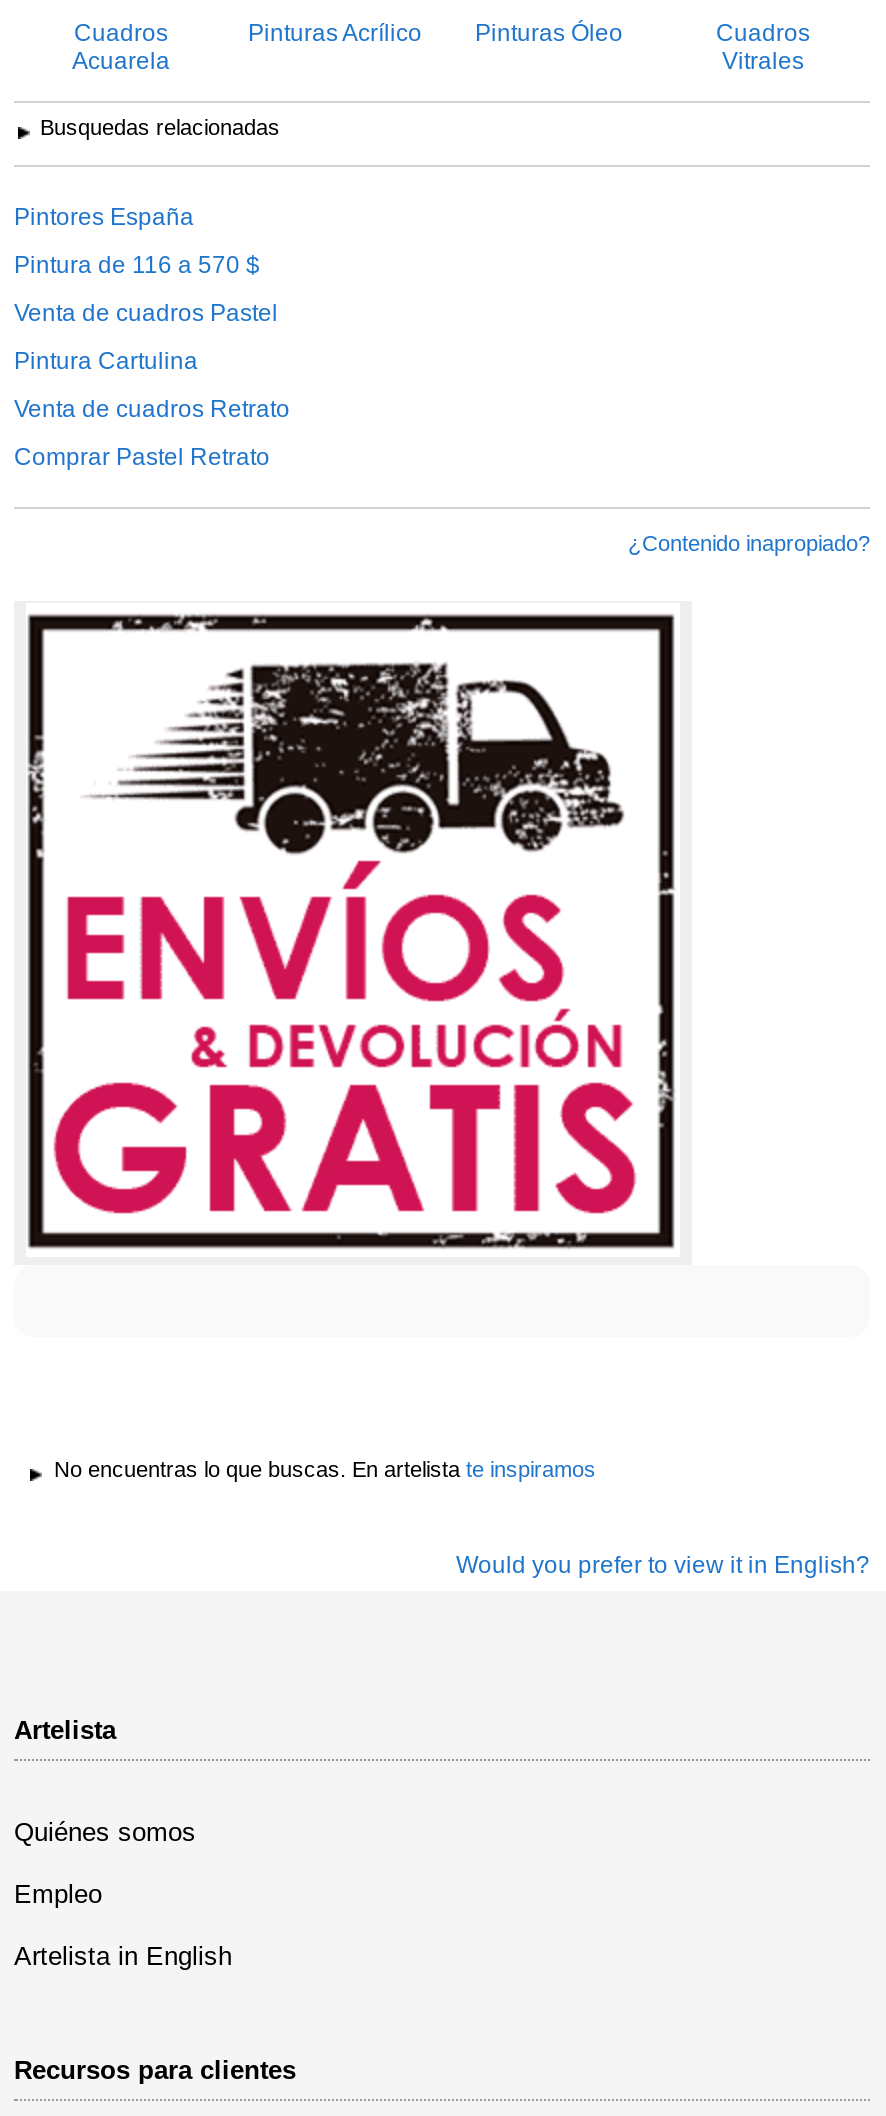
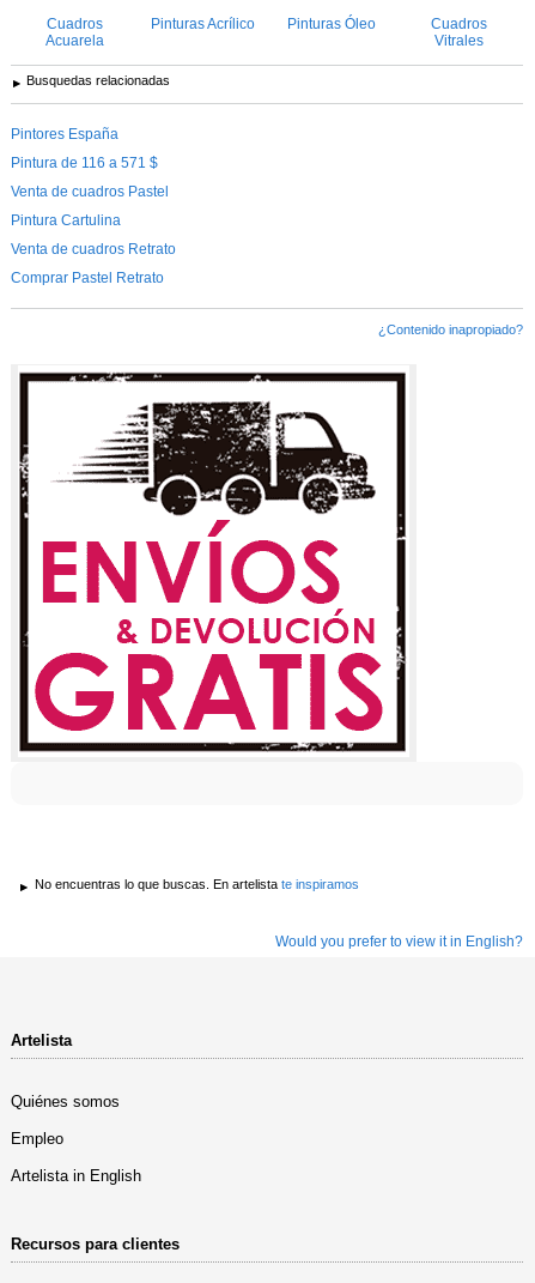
[14,251,260,279] Pintura de 116 a 570 $ -> [11,155,158,171] Pintura de 116 a 571 $

